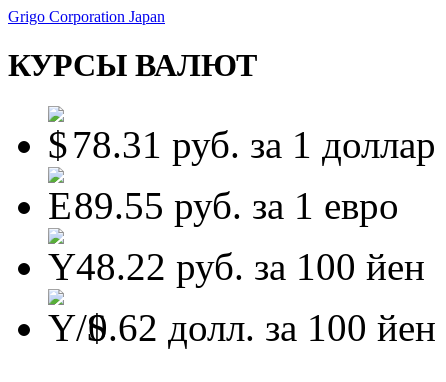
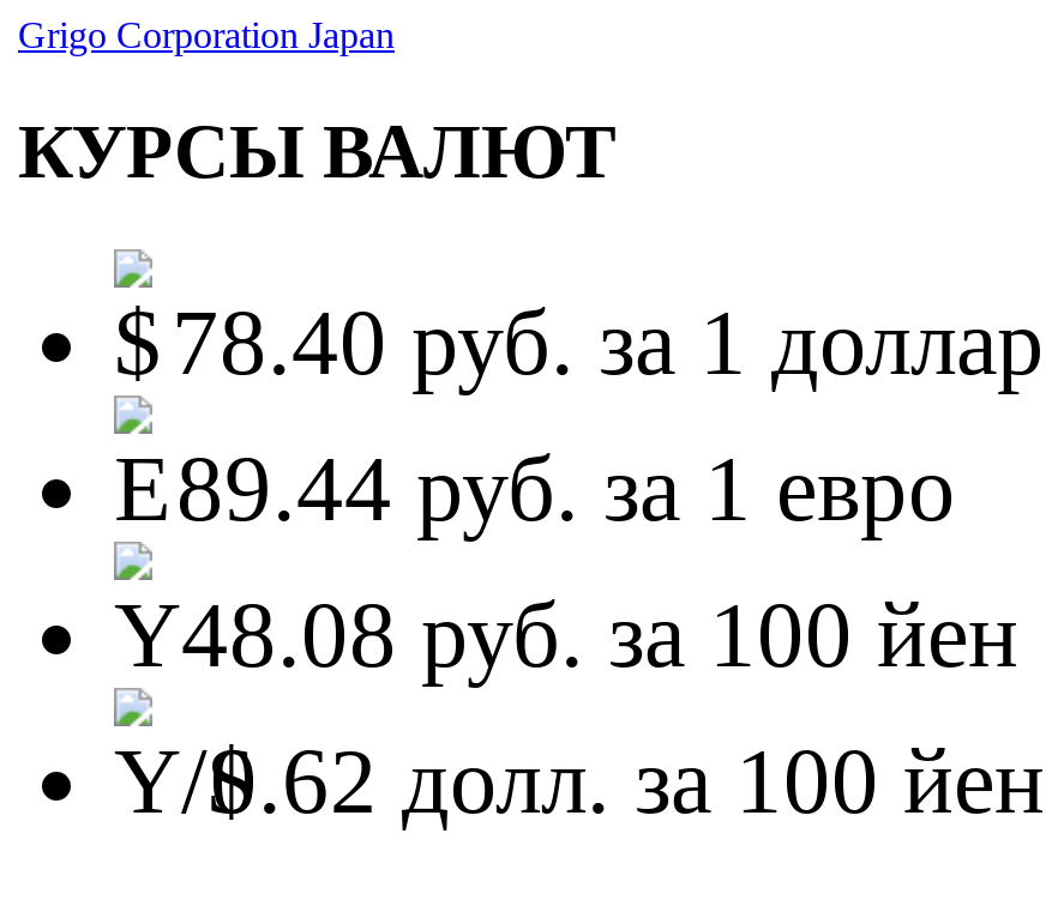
[72,123,436,166] 78.31 руб. за 1 доллар -> [172,290,1045,393] 78.40 руб. за 1 доллар
[74,184,399,227] 89.55 руб. за 1 евро -> [176,436,956,539] 89.44 руб. за 1 евро
[76,245,425,288] 48.22 руб. за 100 йен -> [181,582,1018,685] 48.08 руб. за 100 йен

